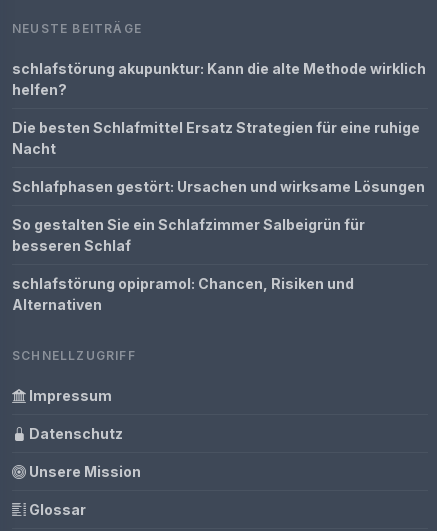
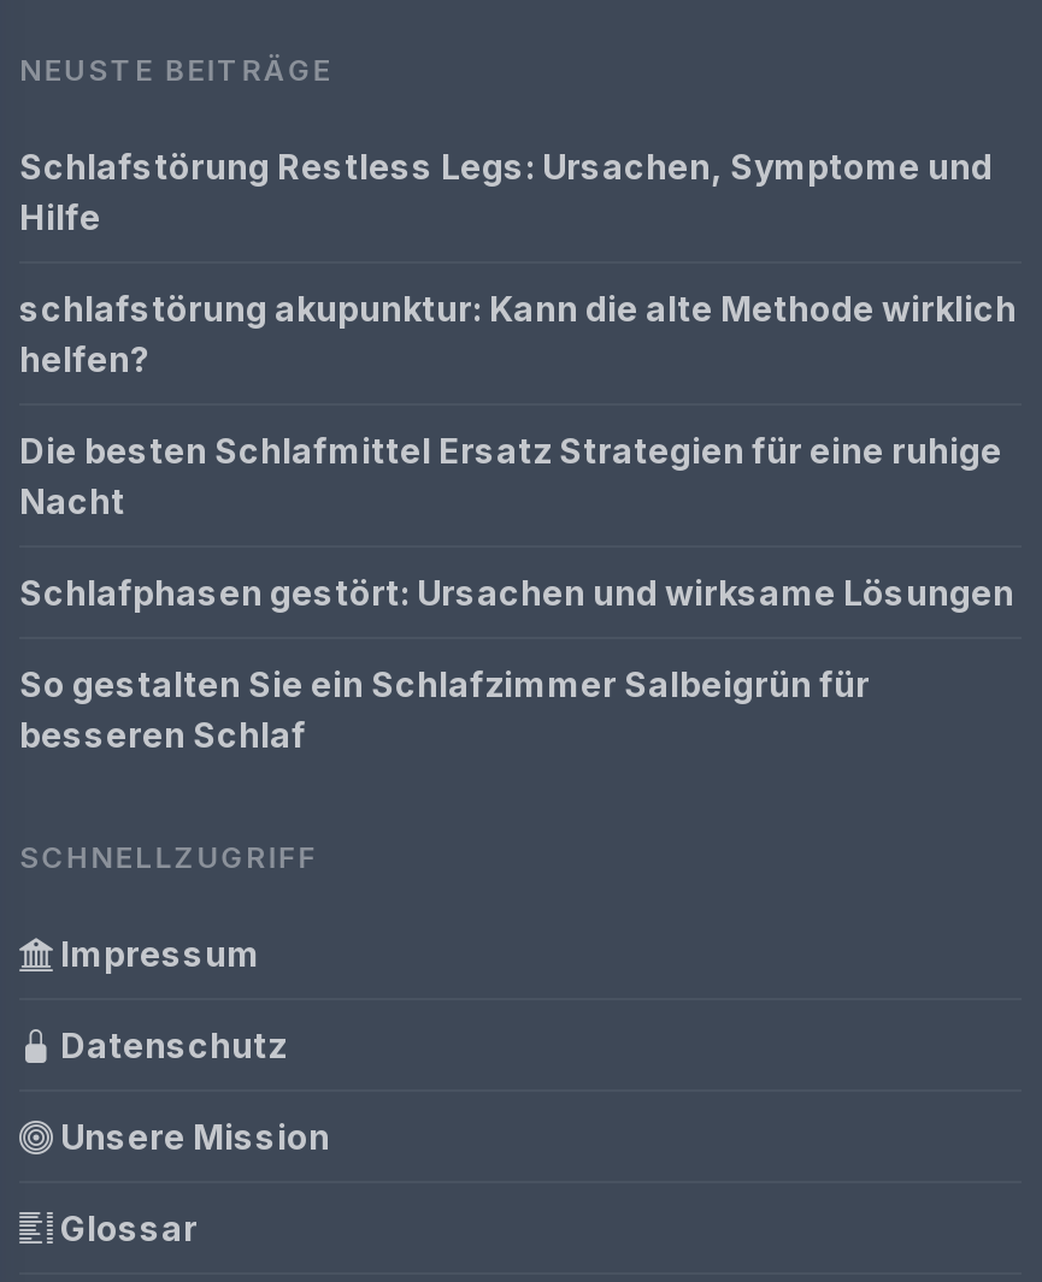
none -> [19,146,993,238] Schlafstörung Restless Legs: Ursachen, Symptome und | Hilfe
moved [12,60,426,254] -> [19,288,1017,755]: schlafstörung akupunktur: Kann die alte Methode wirklich | helfen? | Die besten Schlafmittel Ersatz Strategien für eine ruhige | Nacht | Schlafphasen gestört: Ursachen und wirksame Lösungen | So gestalten Sie ein Schlafzimmer Salbeigrün für | besseren Schlaf
[12,275,354,313] schlafstörung opipramol: Chancen, Risiken und | Alternativen -> none

